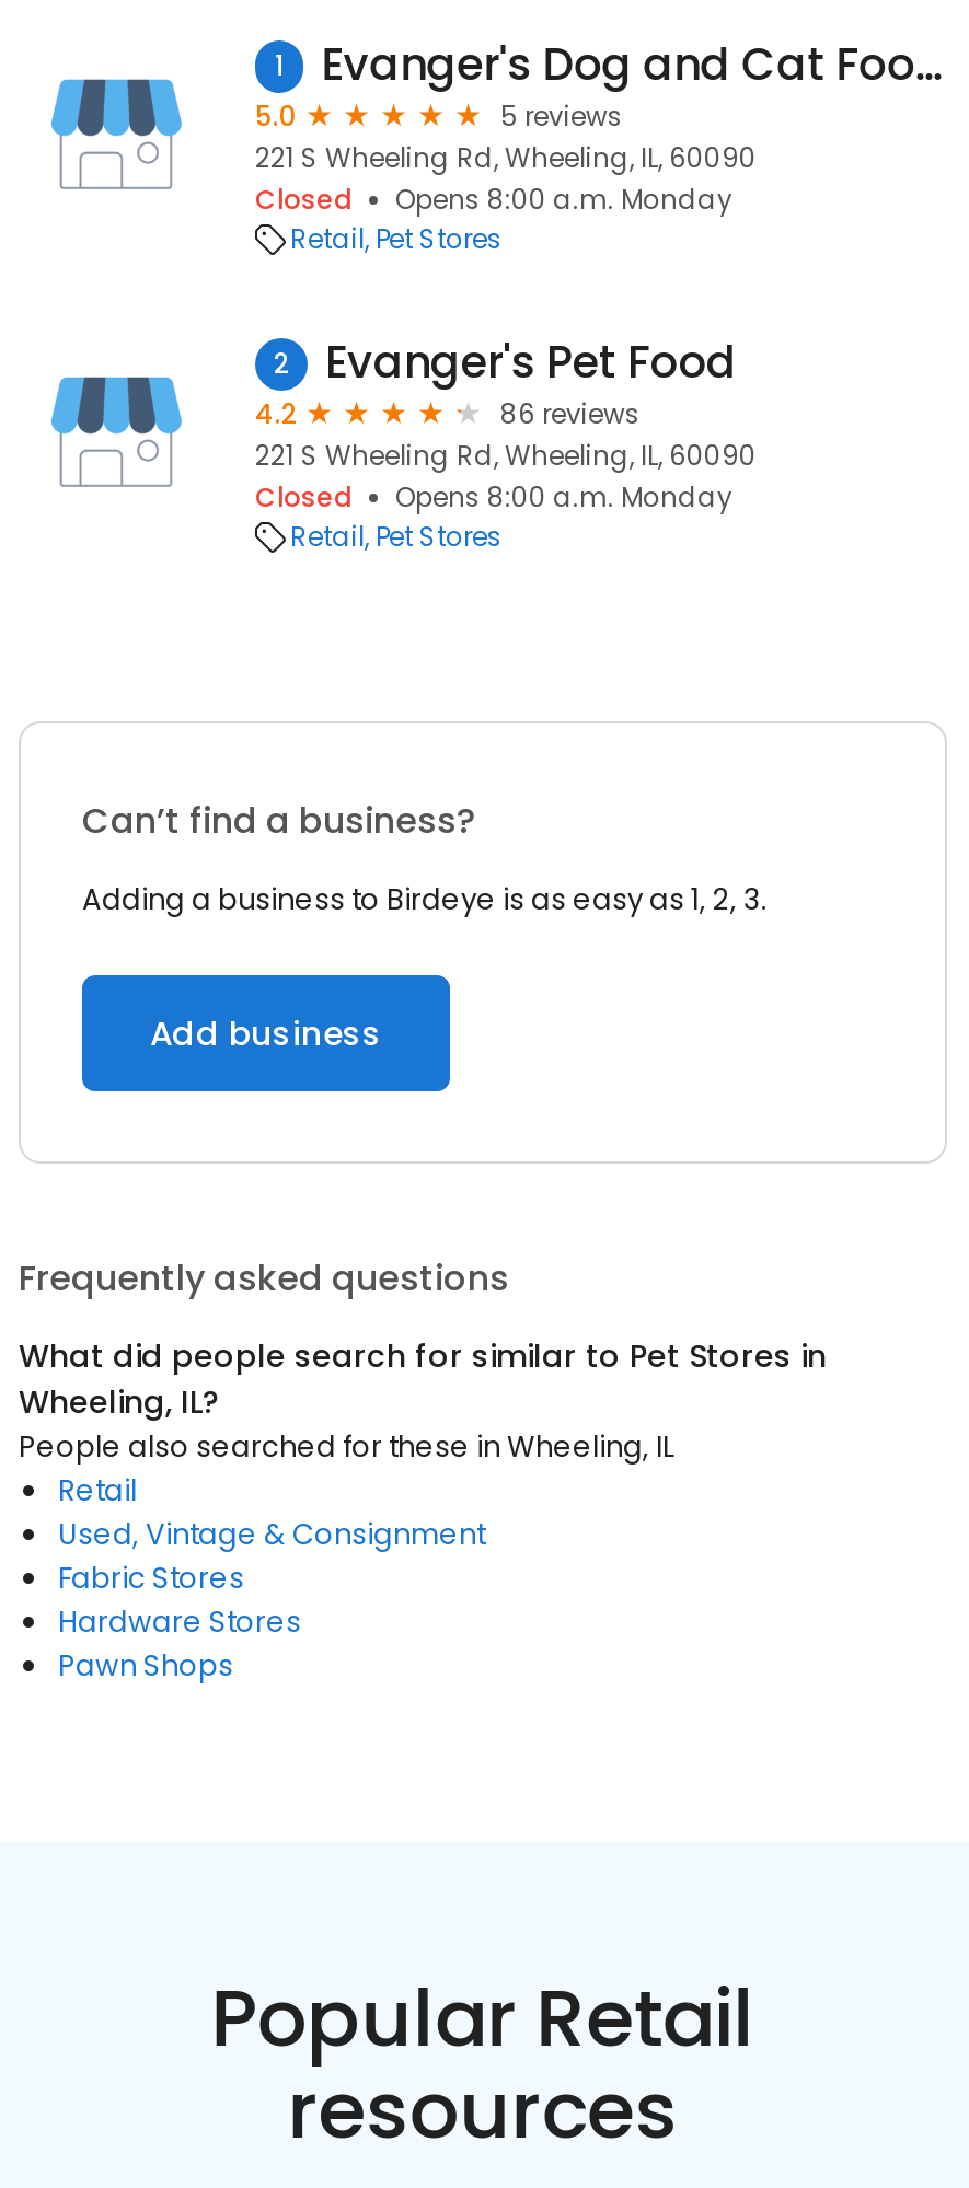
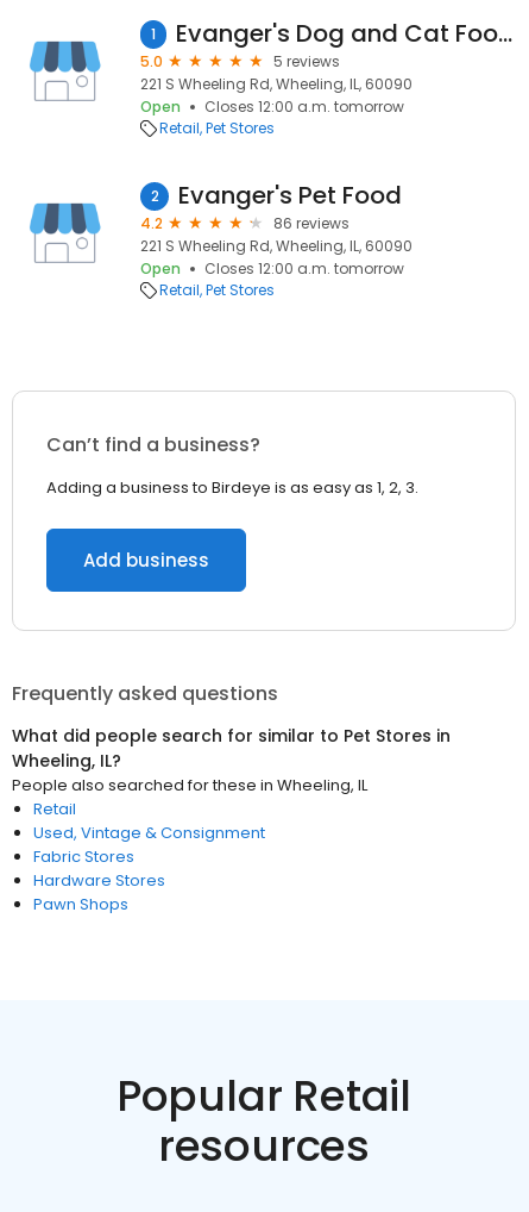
[255,181,732,218] Closed | Opens 8:00 a.m. Monday -> [140,96,404,117] Open | Closes 12:00 a.m. tomorrow
[255,478,732,516] Closed | Opens 8:00 a.m. Monday -> [140,258,404,279] Open | Closes 12:00 a.m. tomorrow

